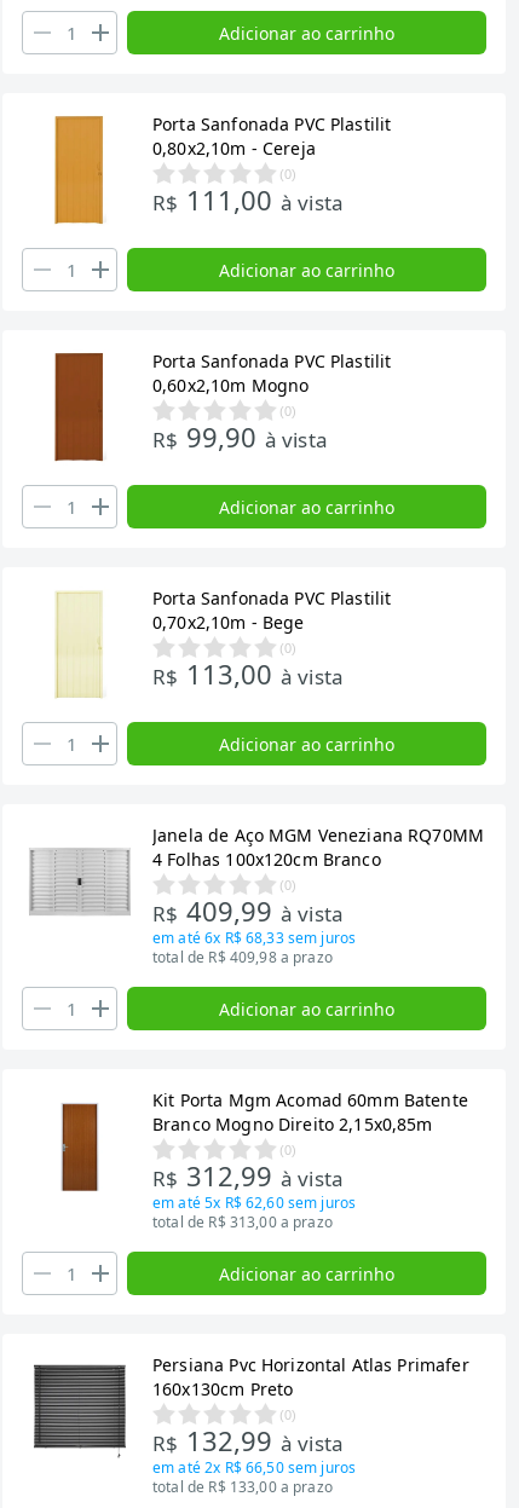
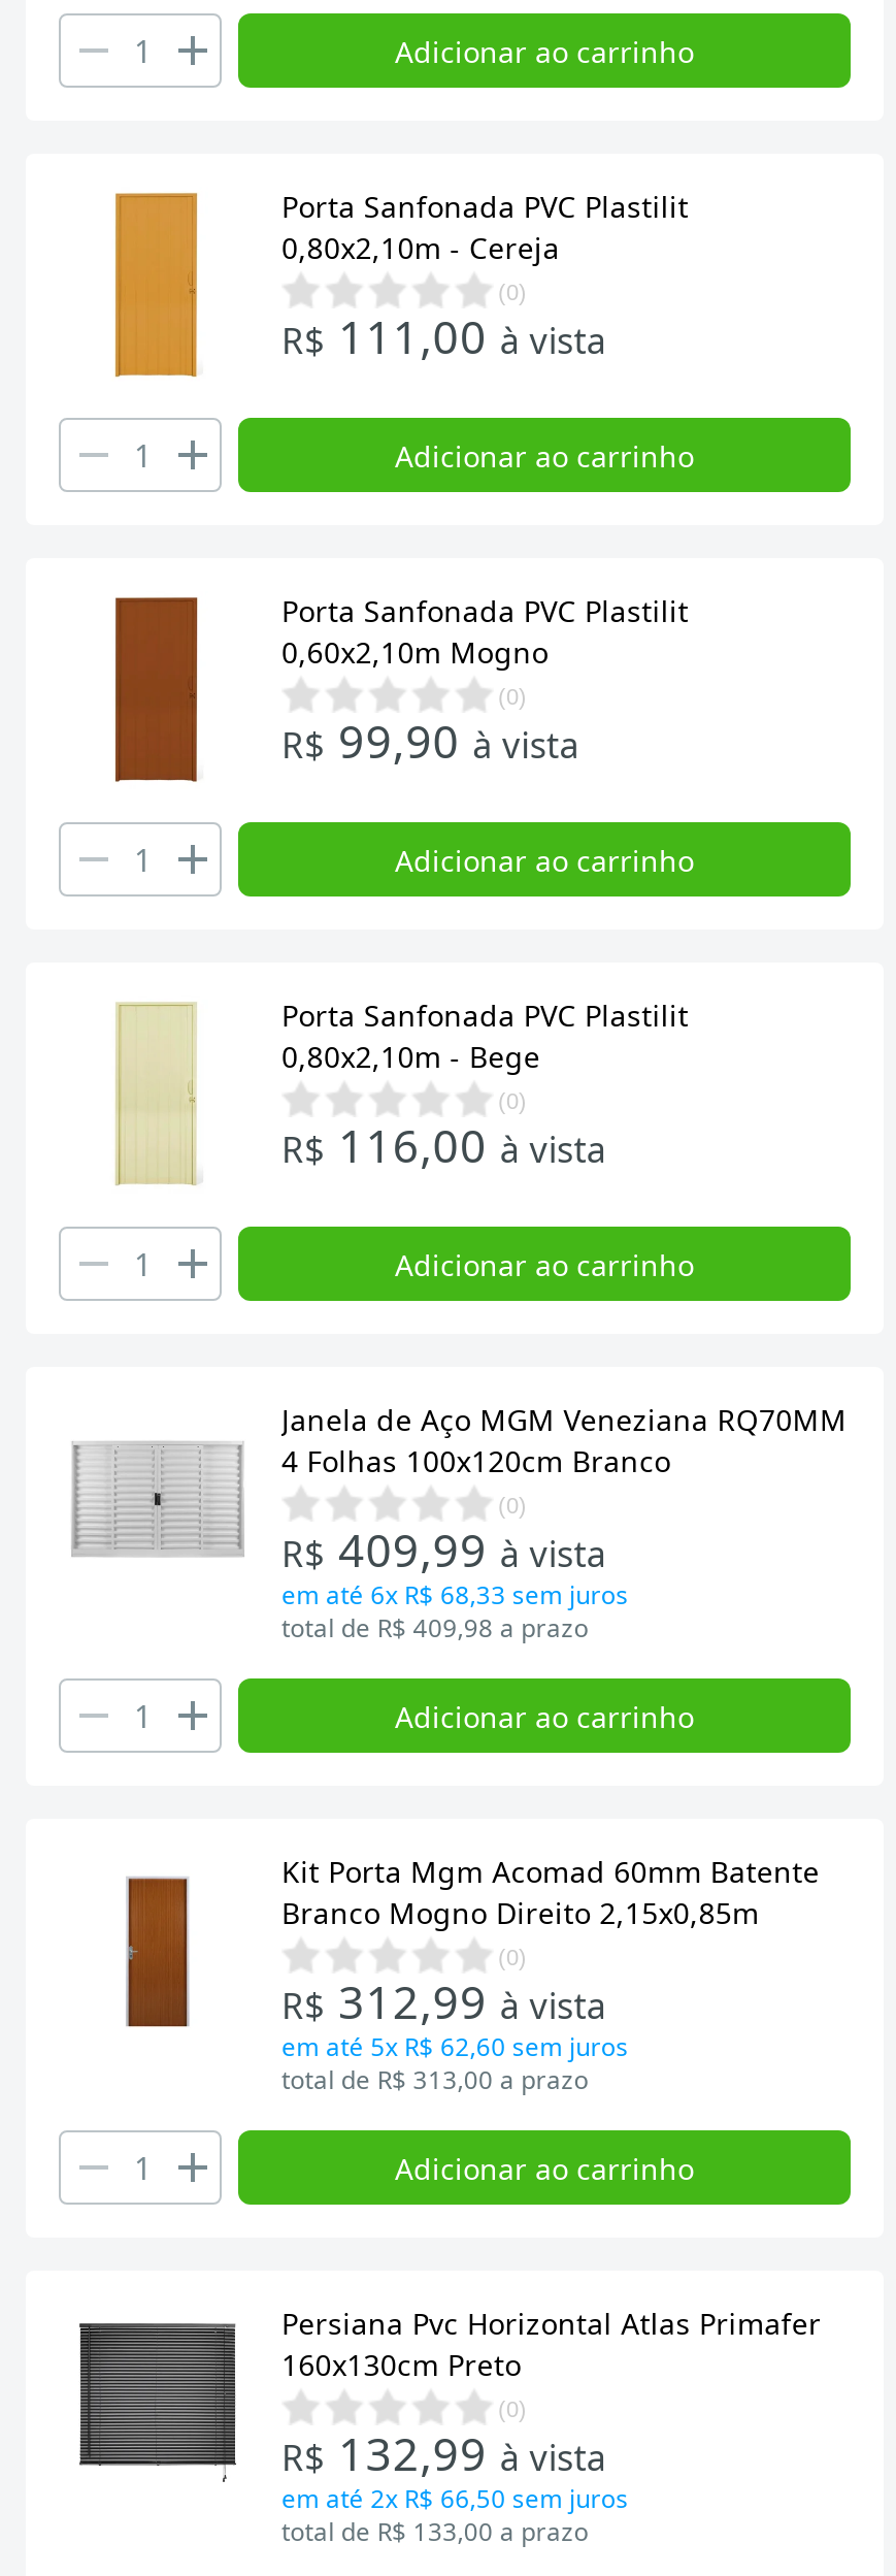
[152,611,304,634] 0,70x2,10m - Bege -> [281,1037,540,1076] 0,80x2,10m - Bege
[152,655,344,692] R$113,00 à vista -> [281,1113,608,1175] R$116,00 à vista

